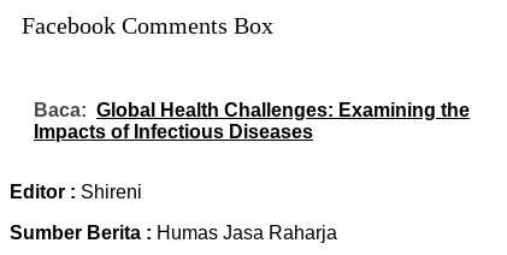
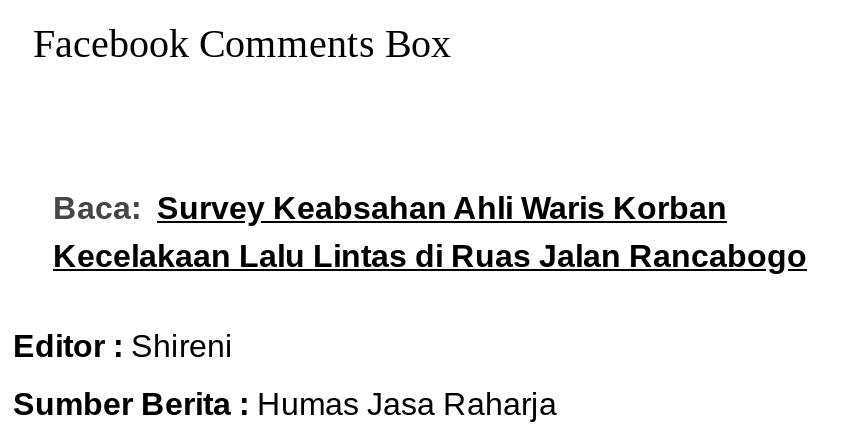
[34,100,470,142] Baca: Global Health Challenges: Examining the | Impacts of Infectious Diseases -> [53,192,807,274] Baca: Survey Keabsahan Ahli Waris Korban | Kecelakaan Lalu Lintas di Ruas Jalan Rancabogo

